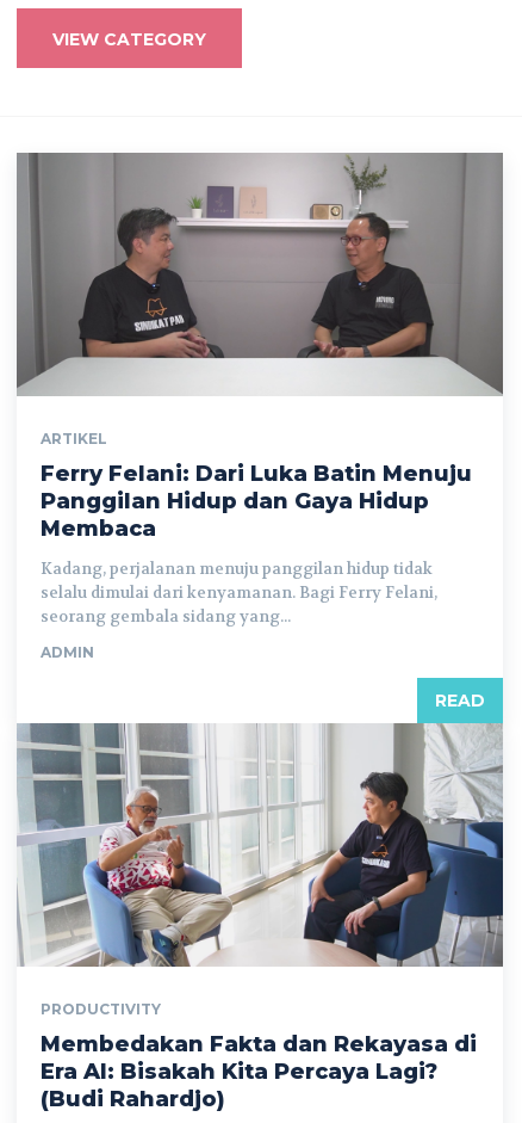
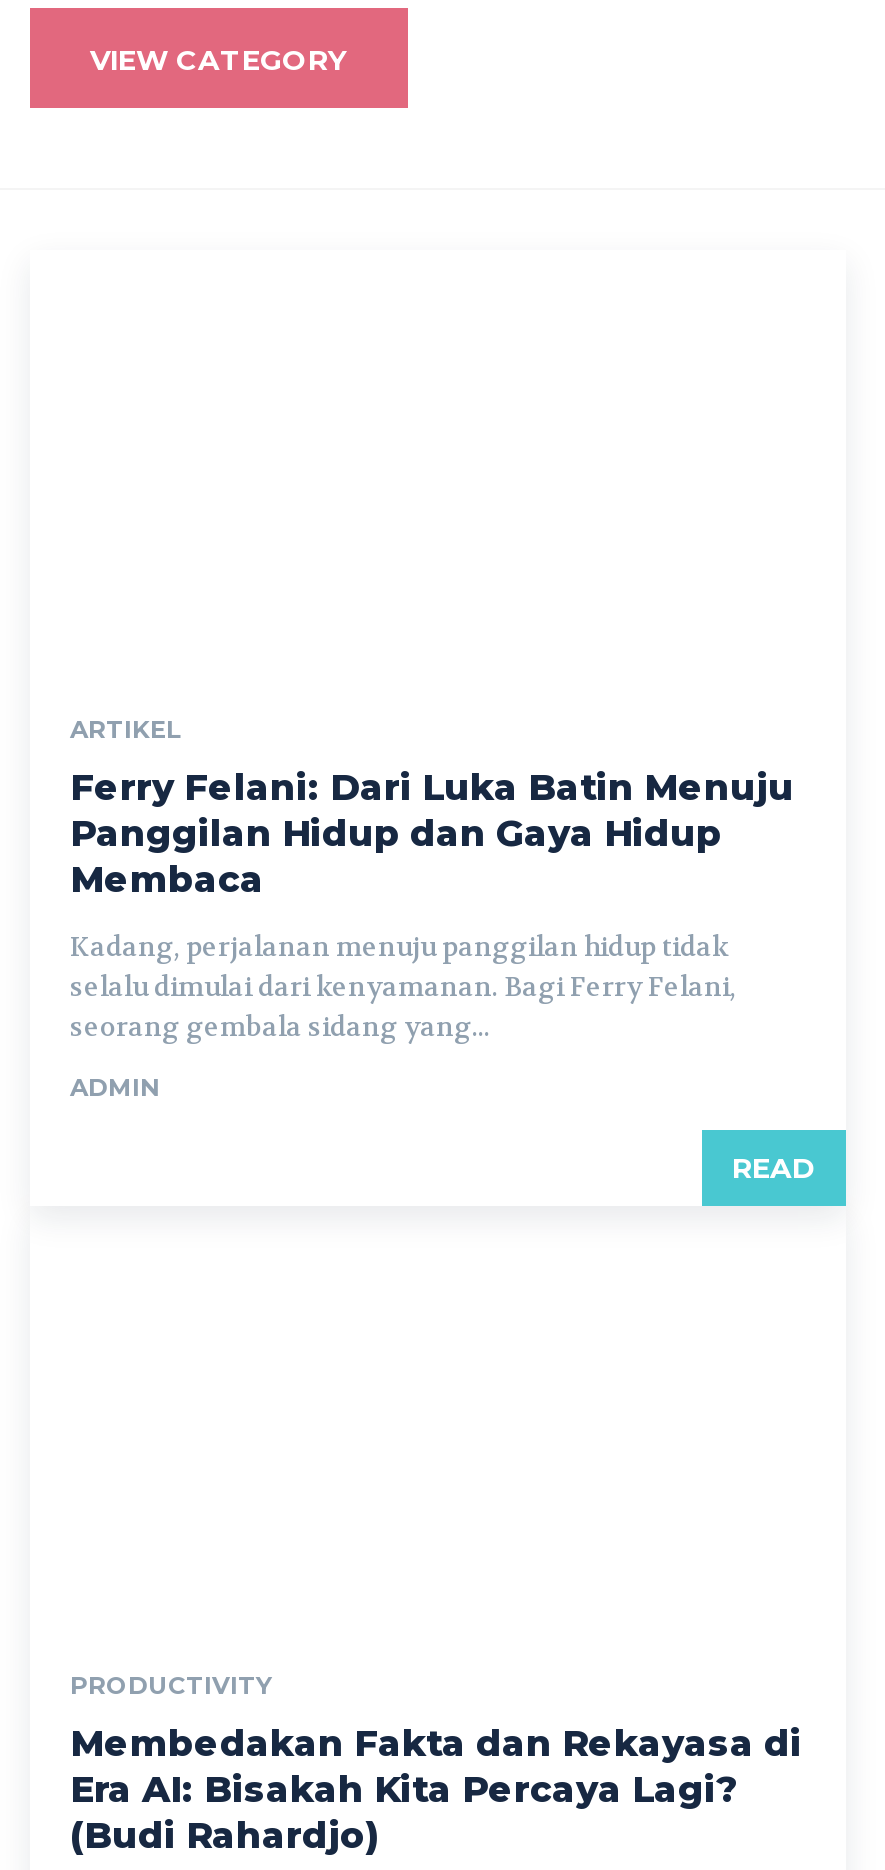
[15,152,504,396] [image] -> none
[17,722,504,968] [image] -> none

